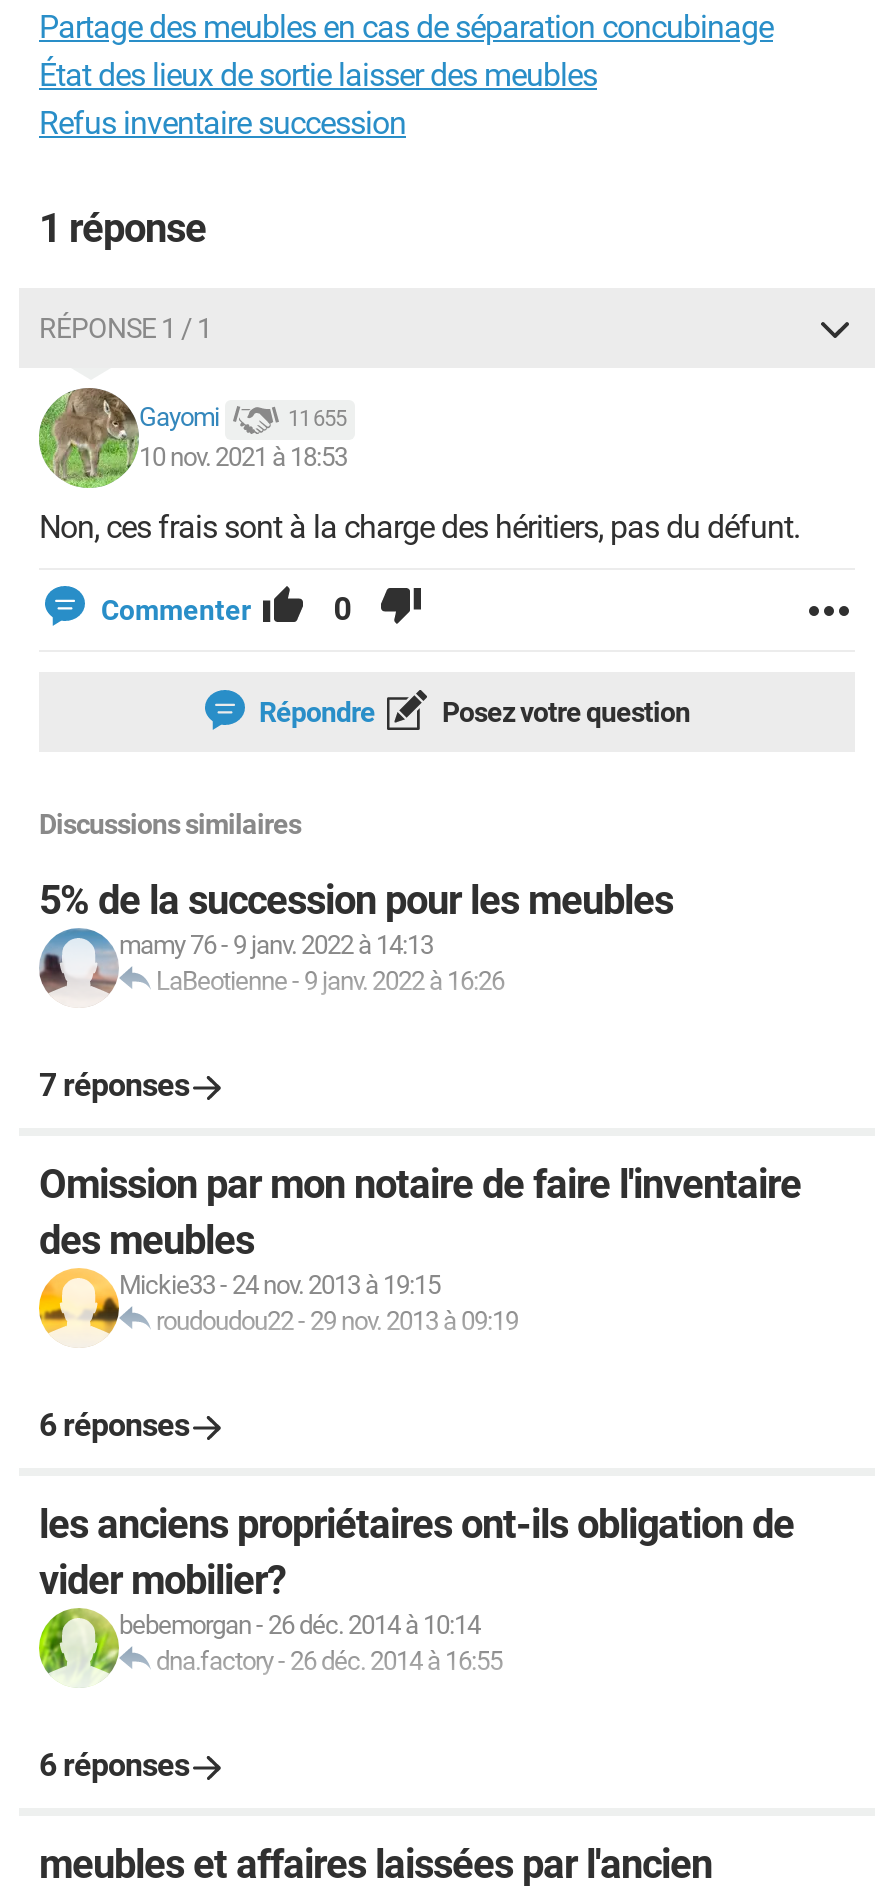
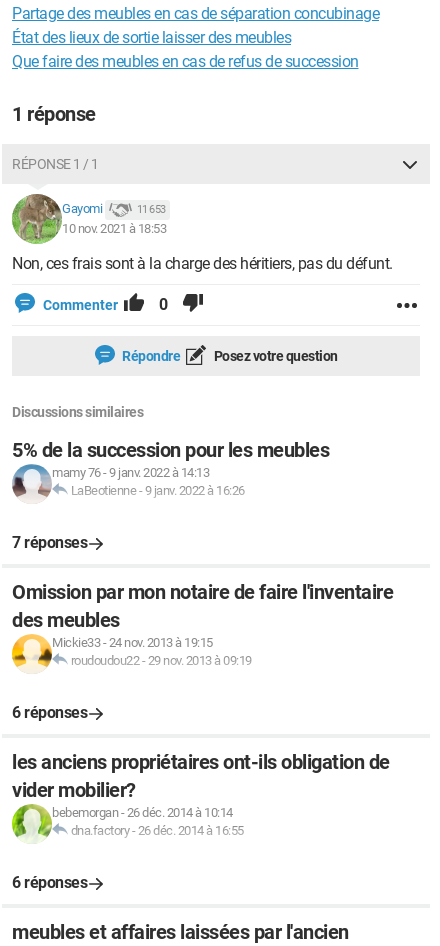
[39,104,406,142] Refus inventaire succession -> [12,52,358,71] Que faire des meubles en cas de refus de succession
[288,406,346,432] 11 655 -> [136,203,165,216] 11 653

